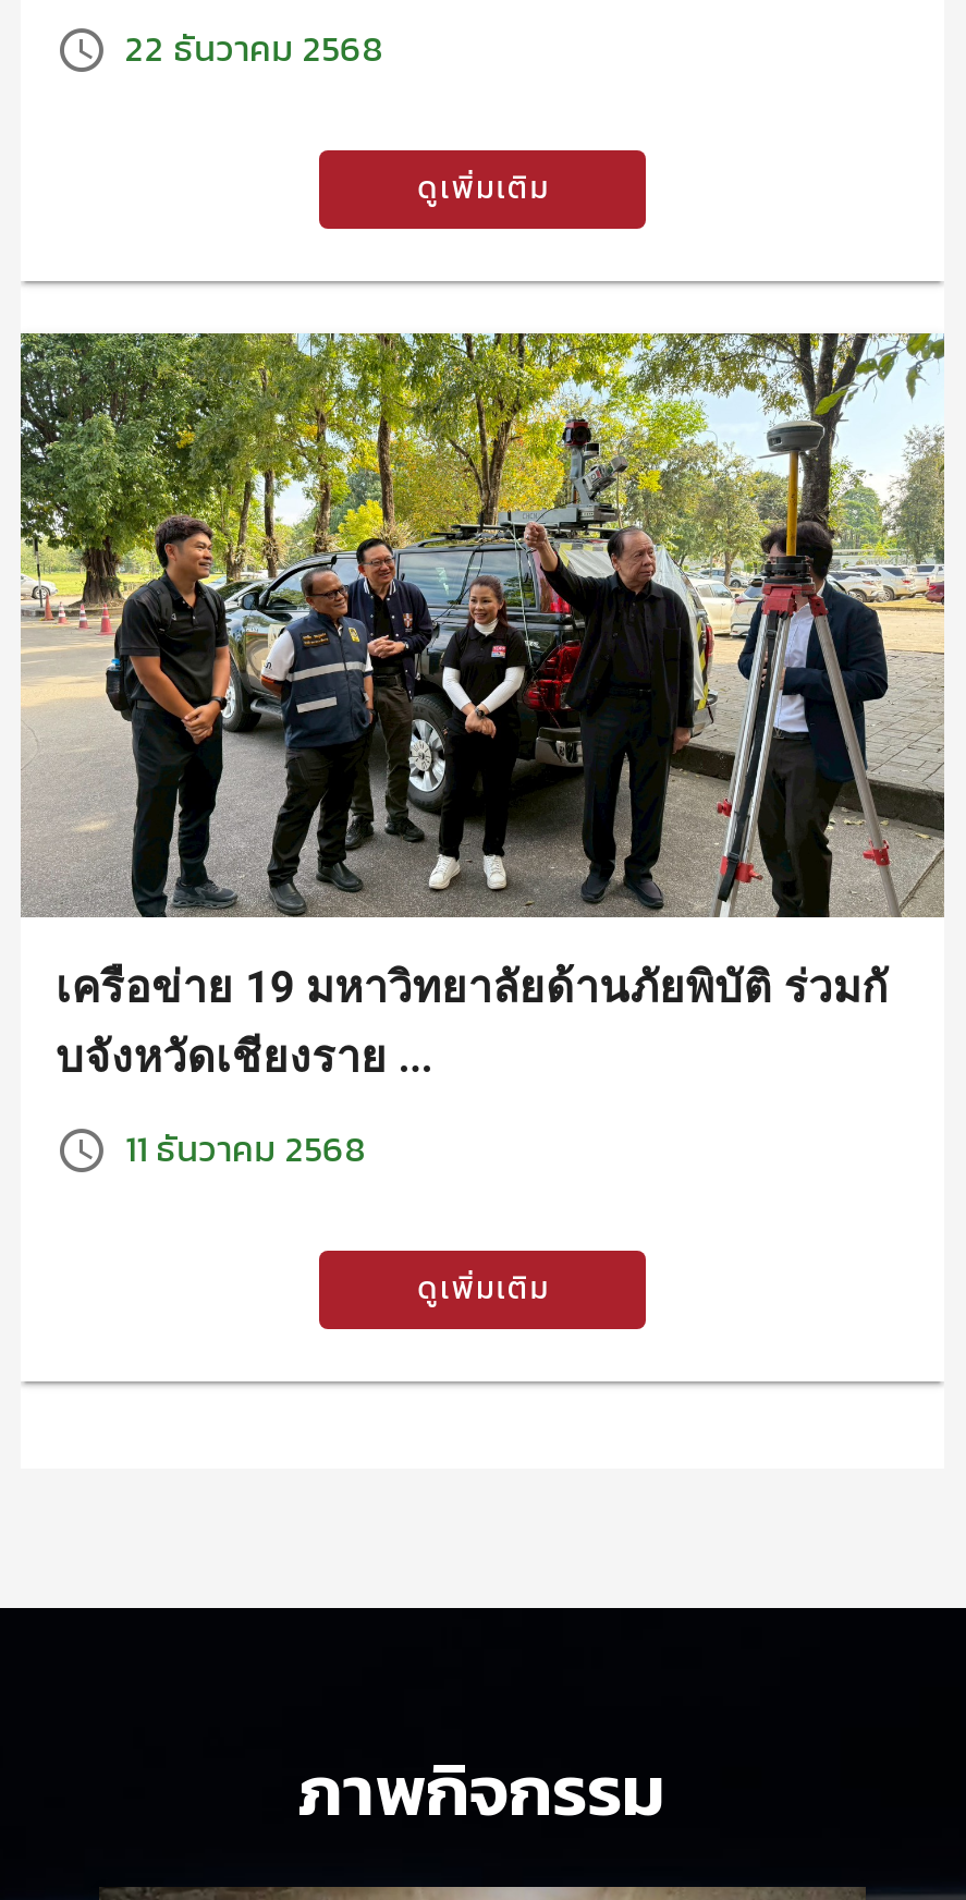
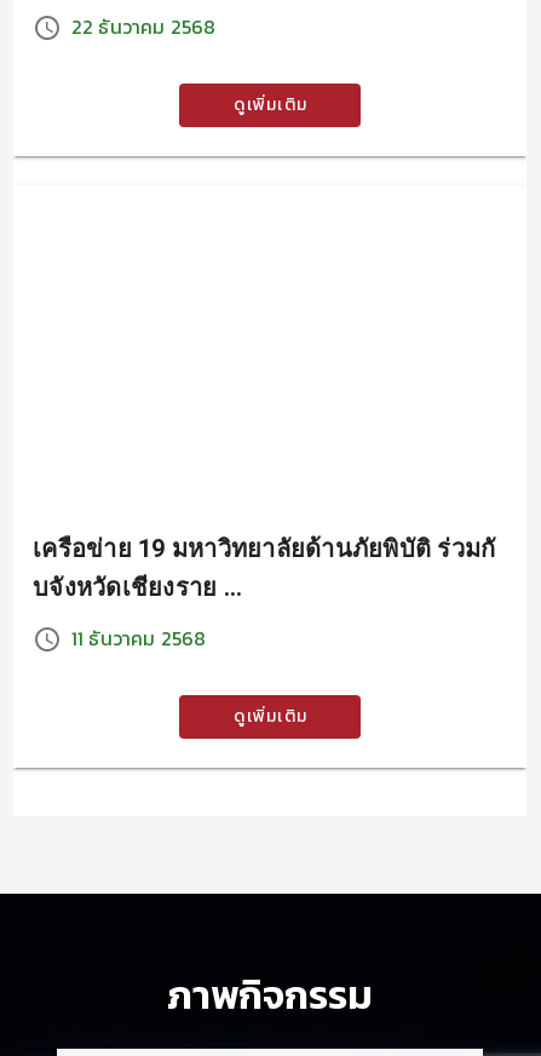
[19,331,946,919] [image] -> none

